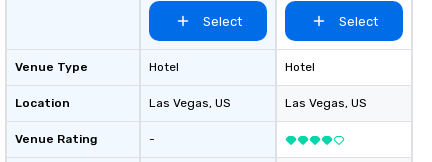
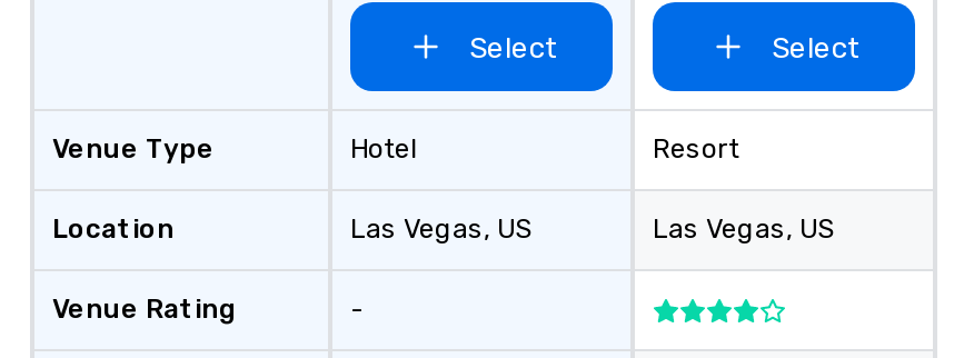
[285,60,315,74] Hotel -> [653,133,739,165] Resort

